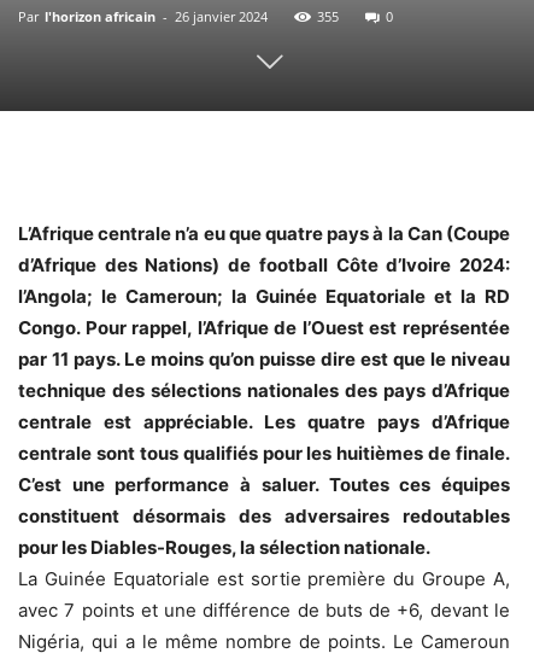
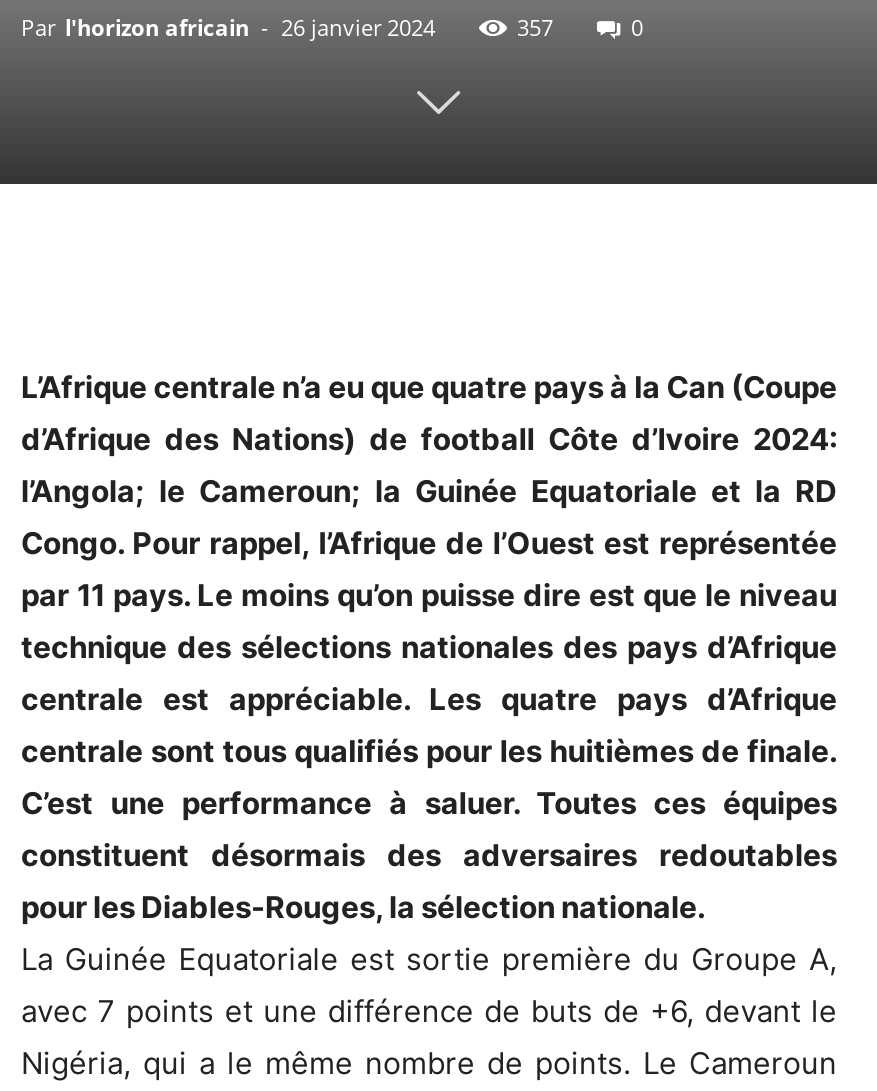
[317,7,339,25] 355 -> [517,12,553,42] 357

